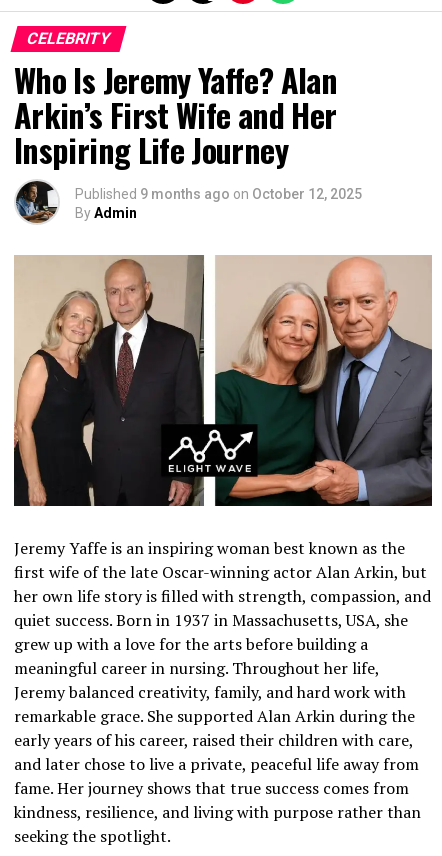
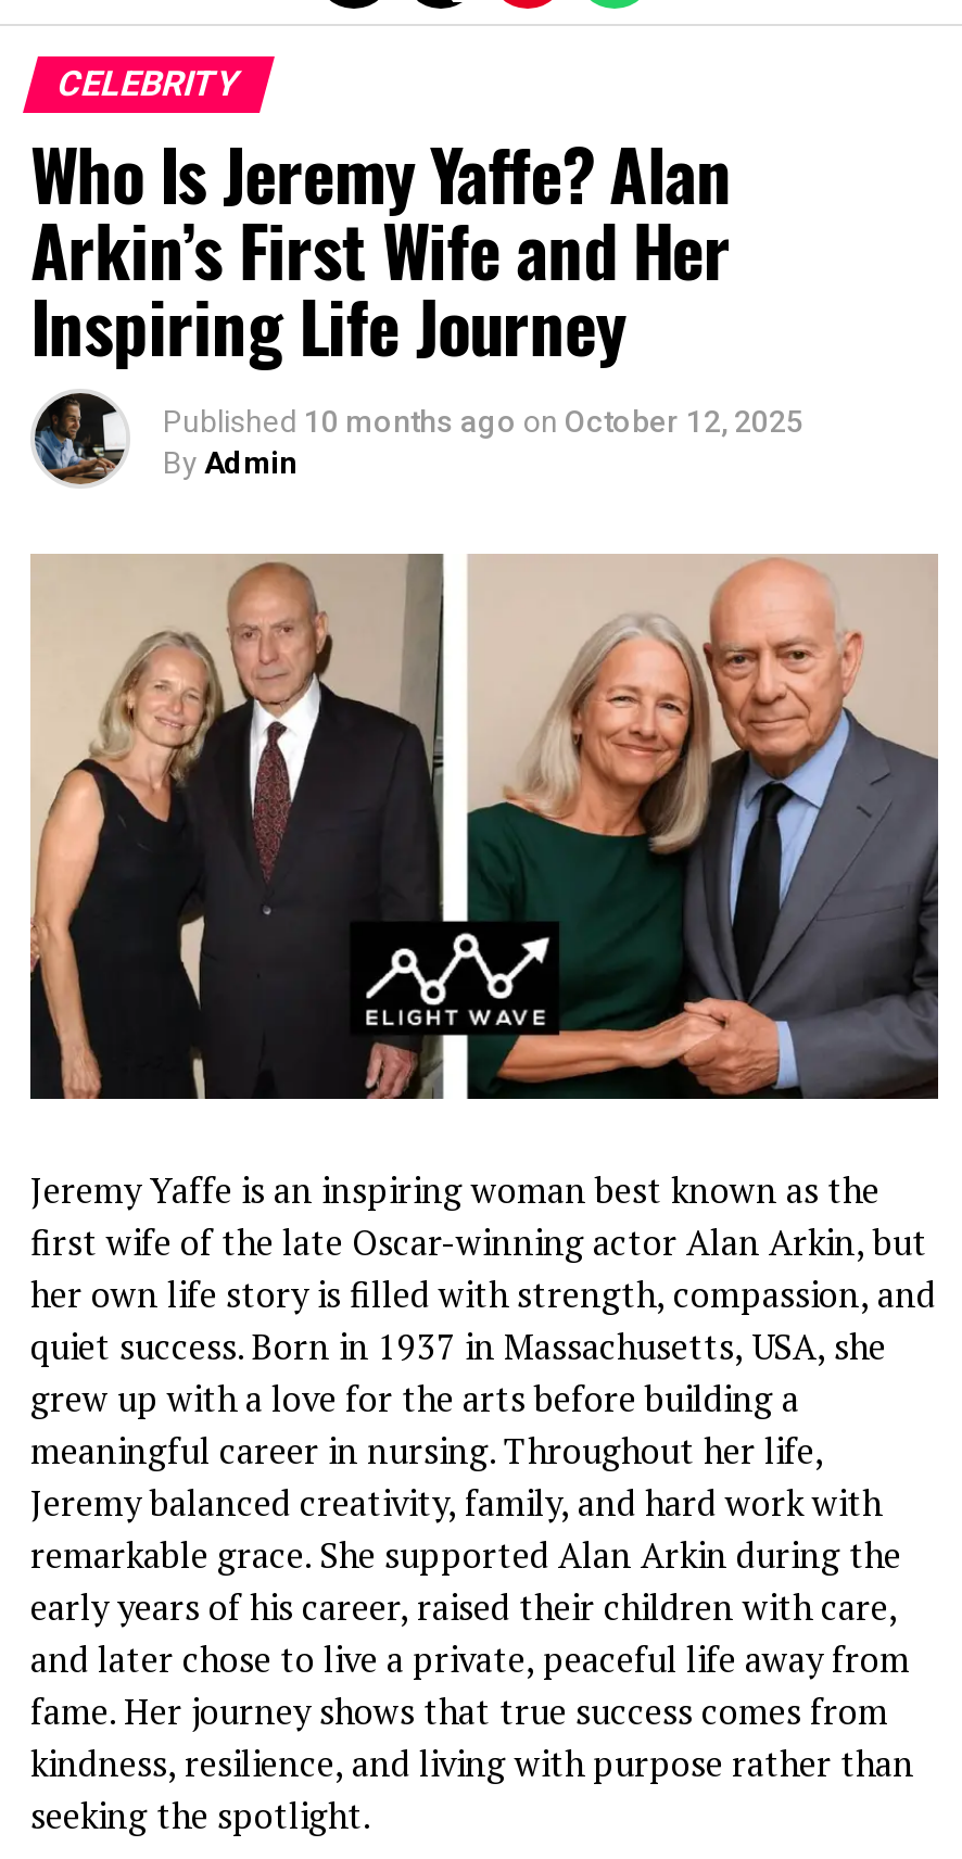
[75,186,362,202] Published 9 months ago on October 12, 2025 -> [163,404,803,439] Published 10 months ago on October 12, 2025

